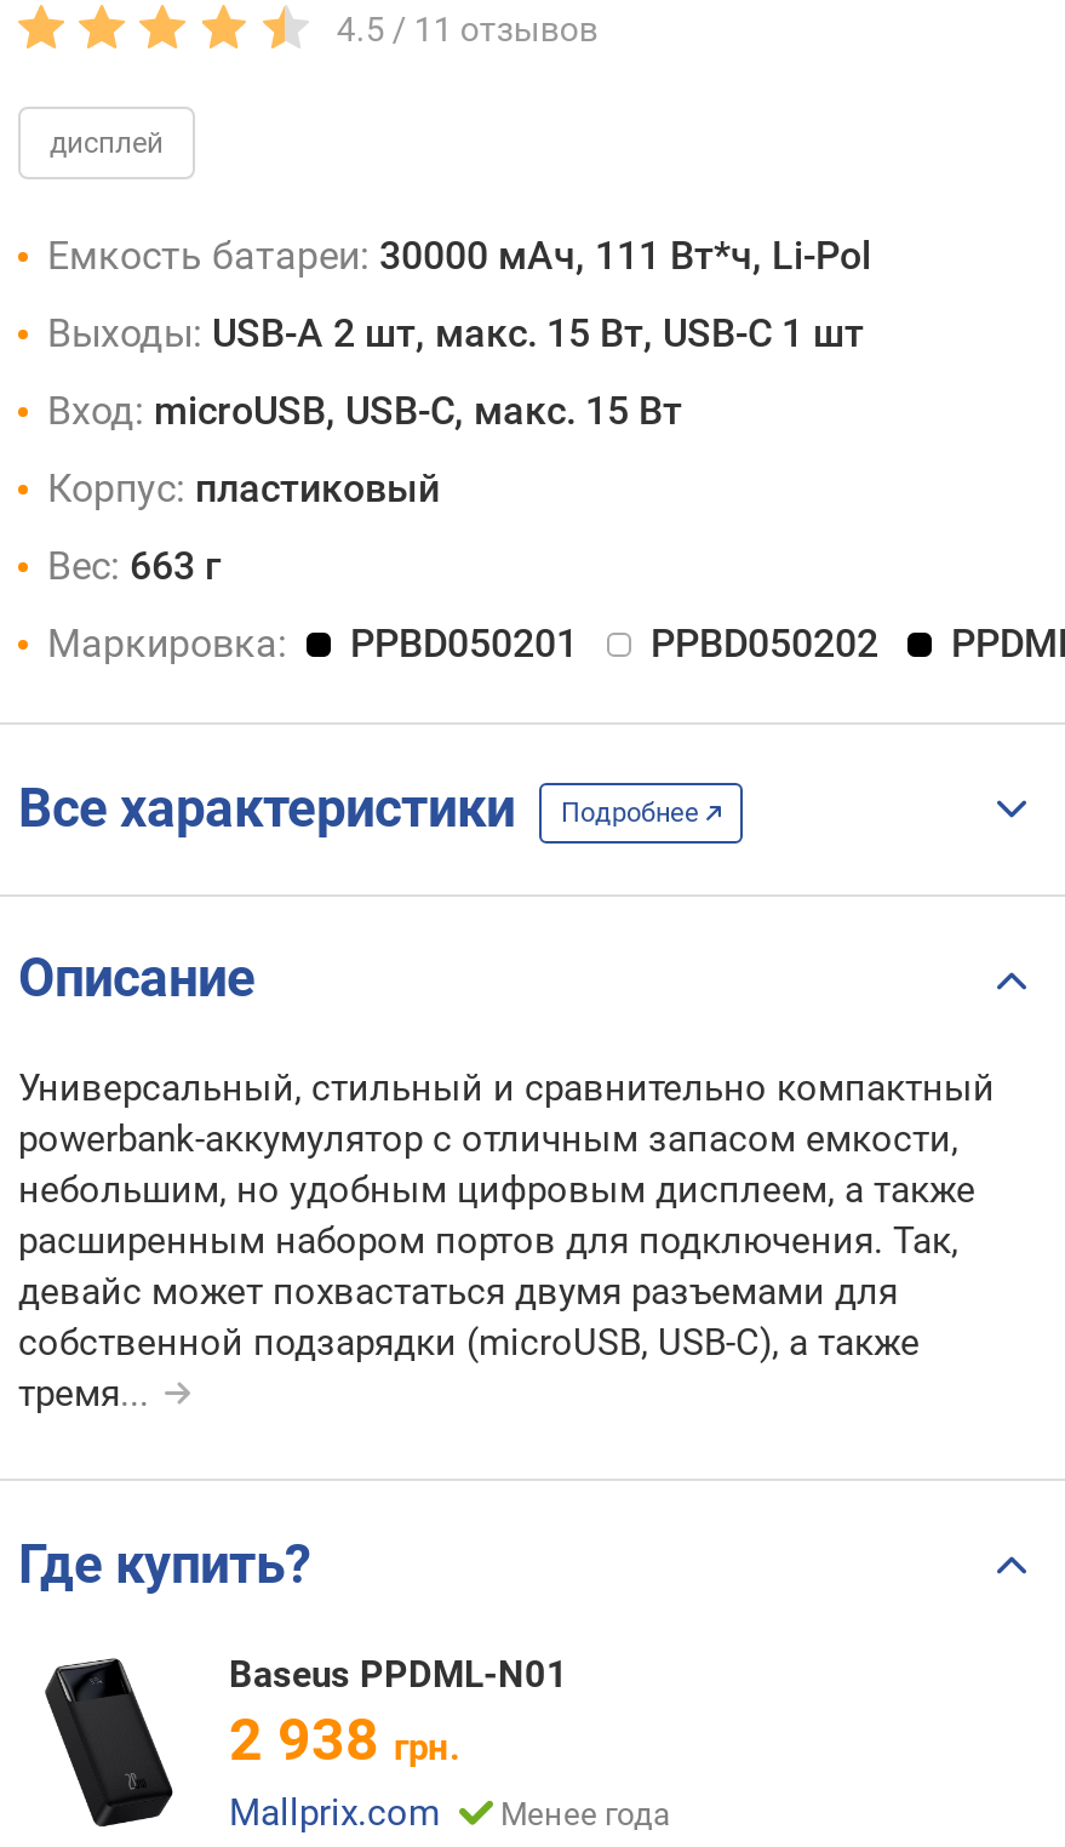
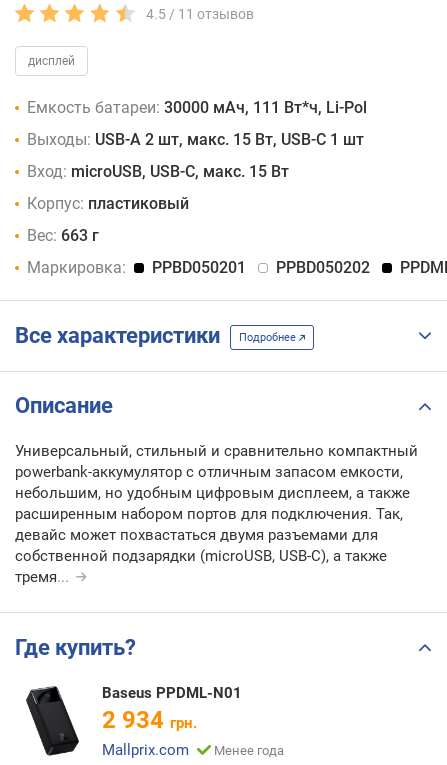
[229,1705,459,1773] 2 938 грн. -> [102,705,197,733] 2 934 грн.

